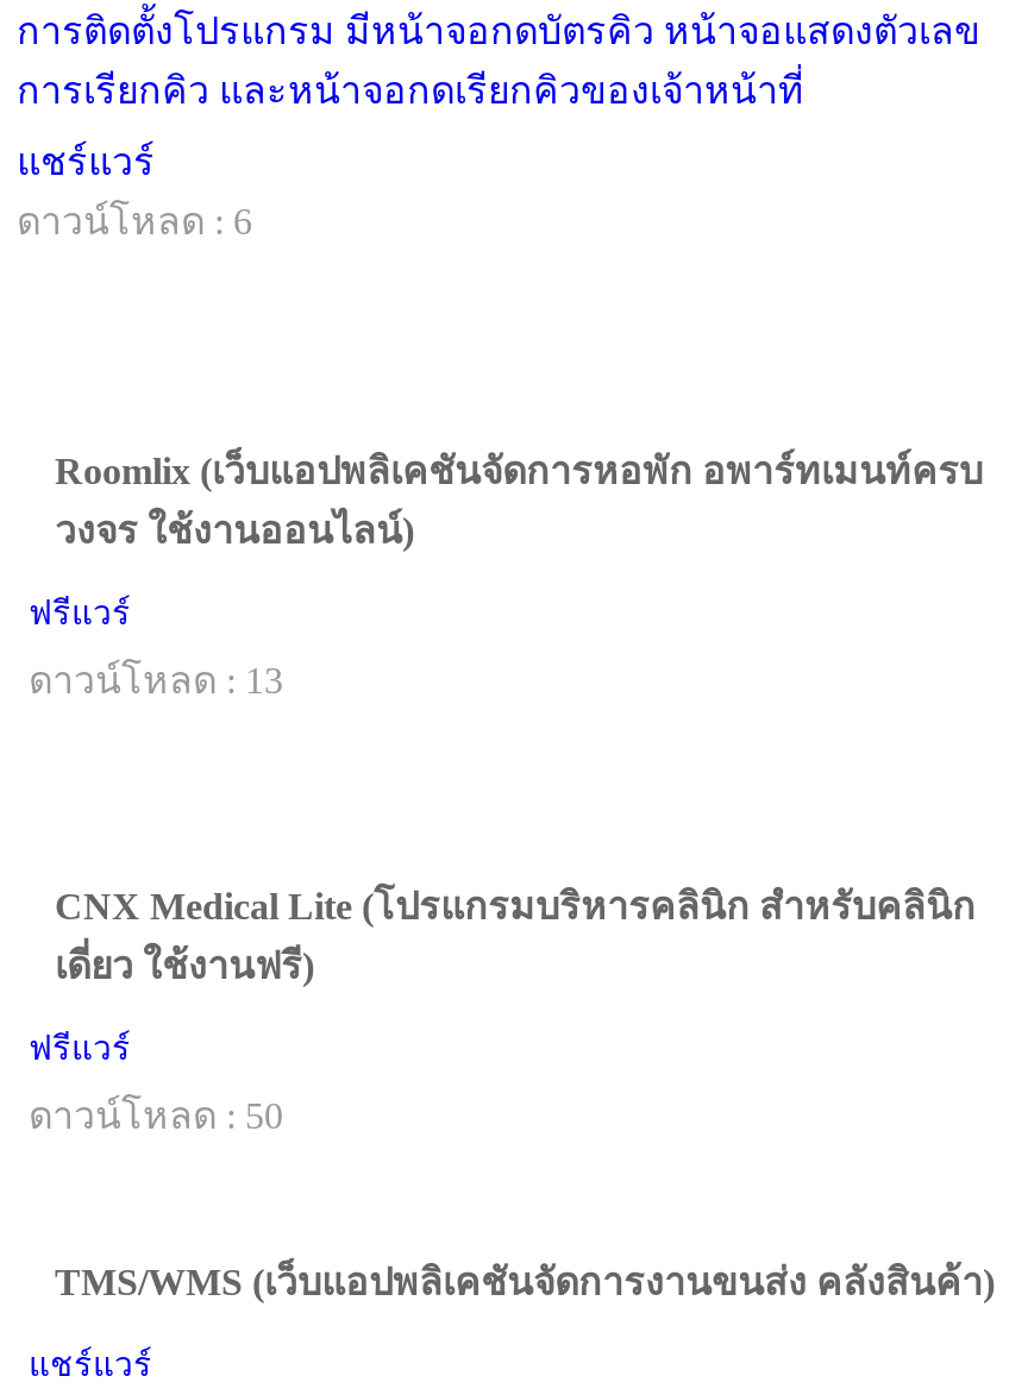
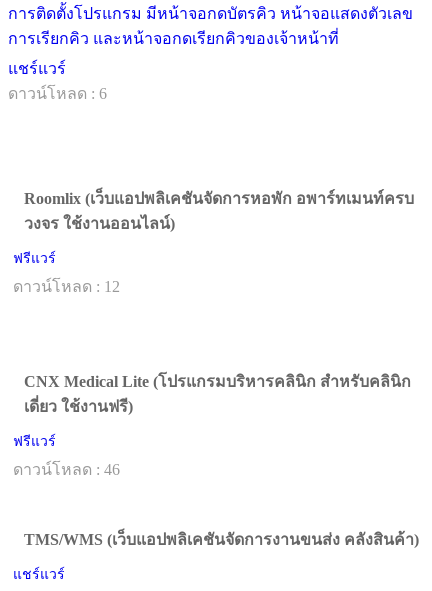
[29,660,283,700] ดาวน์โหลด : 13 -> [13,278,120,295] ดาวน์โหลด : 12
[29,1095,283,1136] ดาวน์โหลด : 50 -> [13,461,120,478] ดาวน์โหลด : 46

